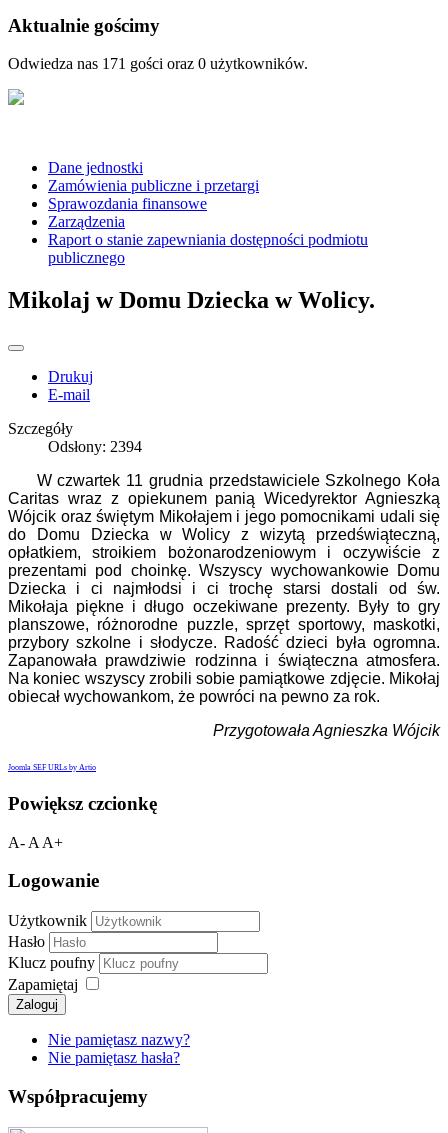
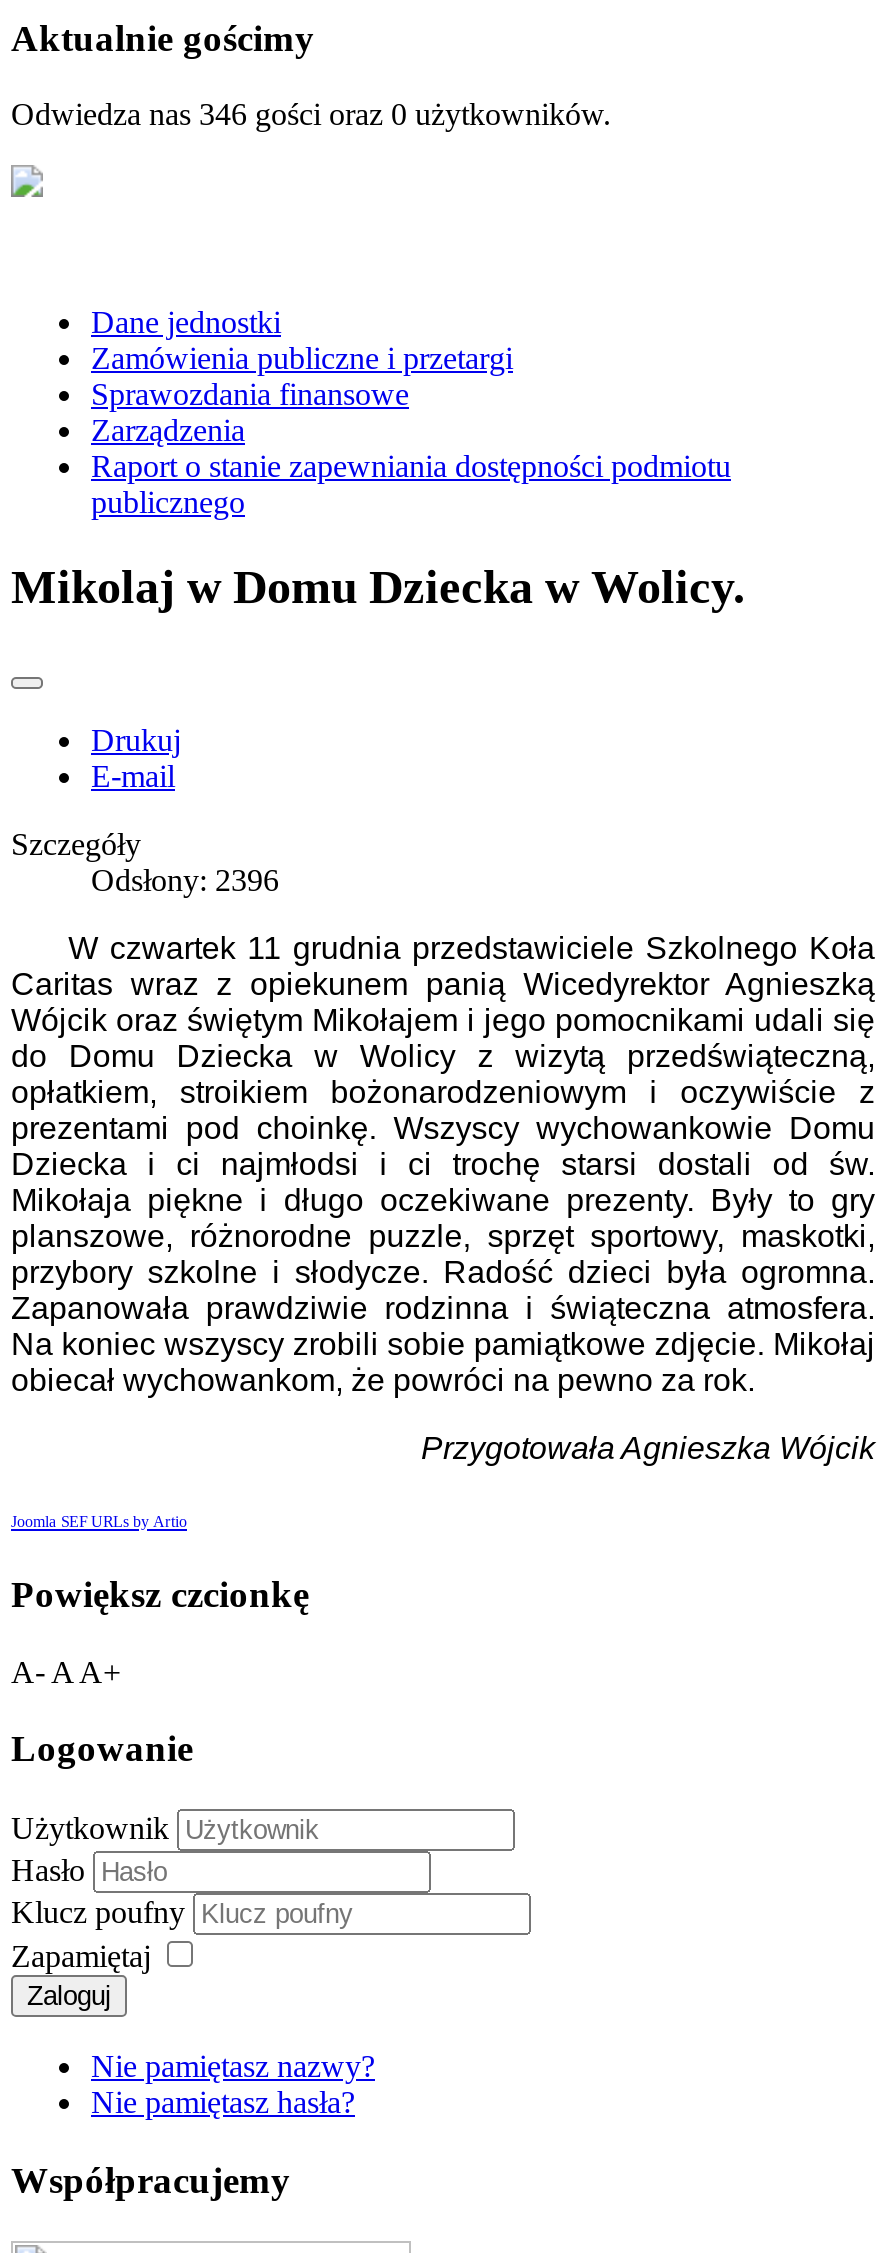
[8,55,308,72] Odwiedza nas 171 gości oraz 0 użytkowników. -> [11,98,611,132] Odwiedza nas 346 gości oraz 0 użytkowników.
[48,438,142,455] Odsłony: 2394 -> [91,863,279,897] Odsłony: 2396

